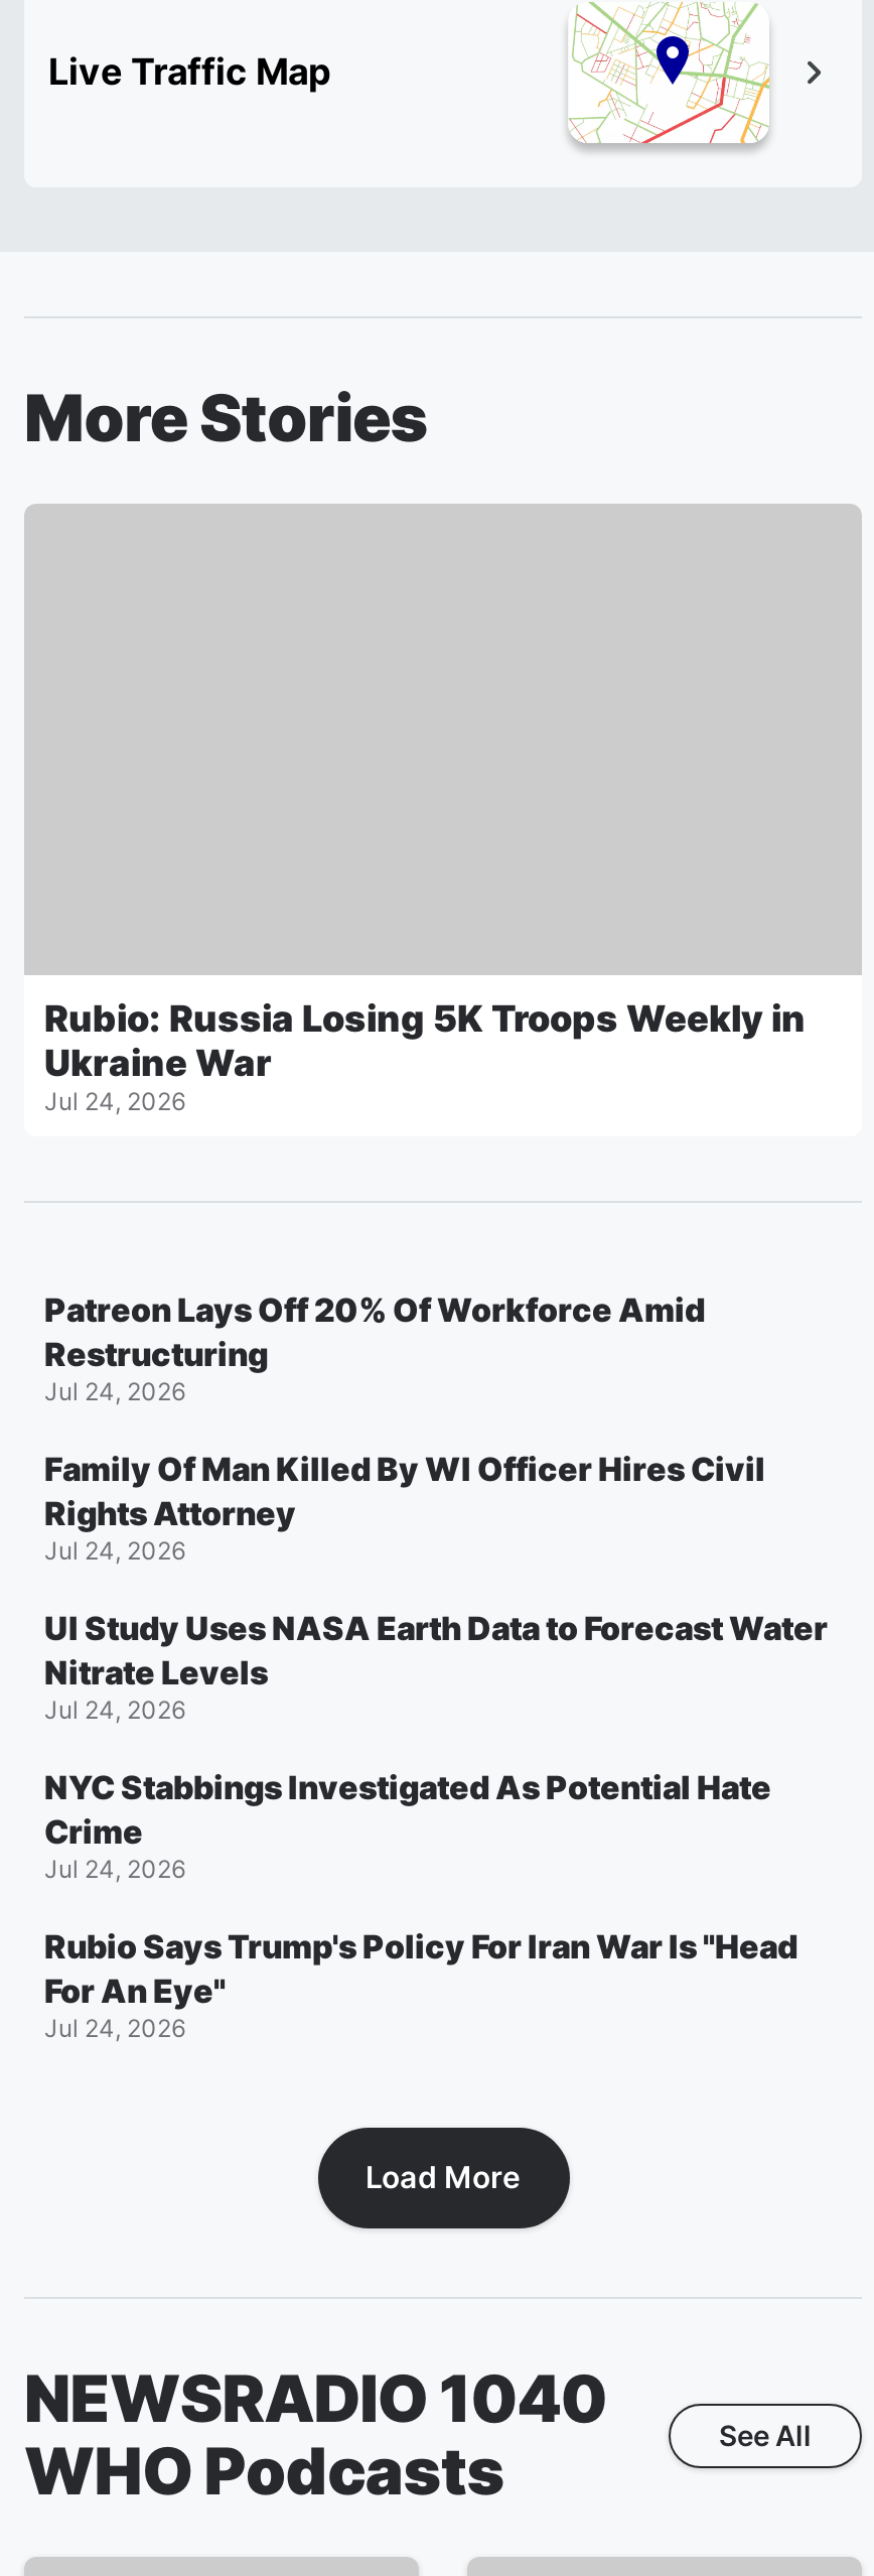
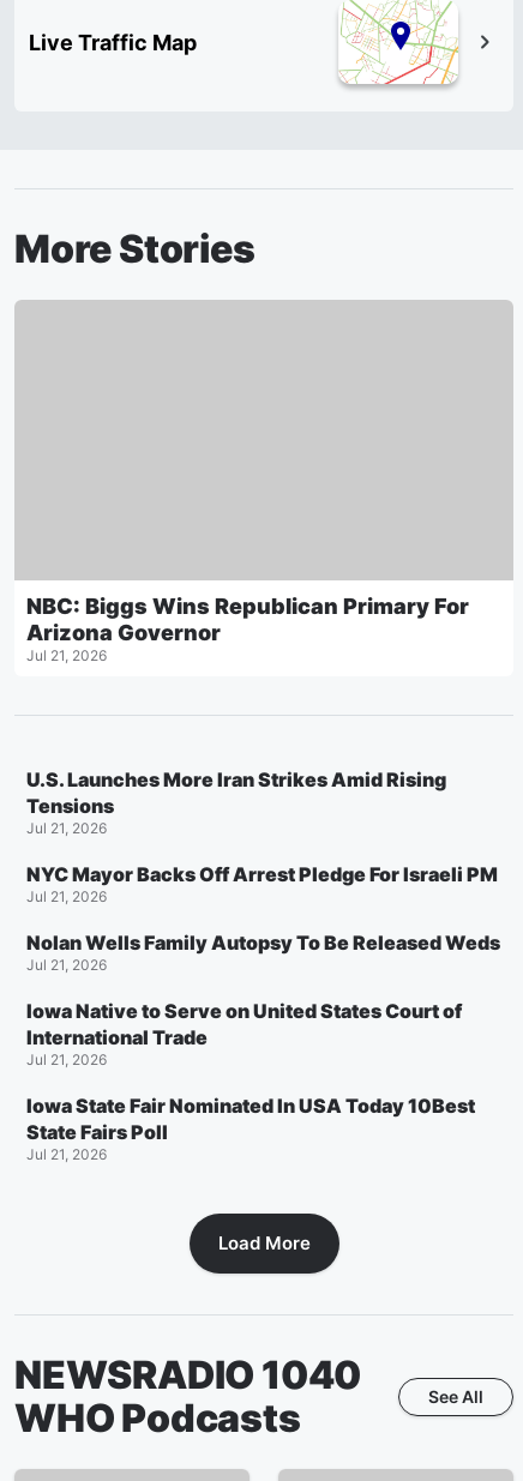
[44,997,806,1116] Rubio: Russia Losing 5K Troops Weekly in | Ukraine War | Jul 24, 2026 -> [26,593,469,664] NBC: Biggs Wins Republican Primary For | Arizona Governor | Jul 21, 2026
[44,1289,705,1406] Patreon Lays Off 20% Of Workforce Amid | Restructuring | Jul 24, 2026 -> [26,767,446,837] U.S. Launches More Iran Strikes Amid Rising | Tensions | Jul 21, 2026
[44,1448,765,1565] Family Of Man Killed By WI Officer Hires Civil | Rights Attorney | Jul 24, 2026 -> [26,862,498,905] NYC Mayor Backs Off Arrest Pledge For Israeli PM | Jul 21, 2026
[44,1608,828,1725] UI Study Uses NASA Earth Data to Forecast Water | Nitrate Levels | Jul 24, 2026 -> [26,930,500,974] Nolan Wells Family Autopsy To Be Released Weds | Jul 21, 2026
[44,1767,771,1884] NYC Stabbings Investigated As Potential Hate | Crime | Jul 24, 2026 -> [26,999,462,1068] Iowa Native to Serve on United States Court of | International Trade | Jul 21, 2026
[44,1926,797,2043] Rubio Says Trump's Policy For Iran War Is "Head | For An Eye" | Jul 24, 2026 -> [26,1094,475,1163] Iowa State Fair Nominated In USA Today 10Best | State Fairs Poll | Jul 21, 2026

